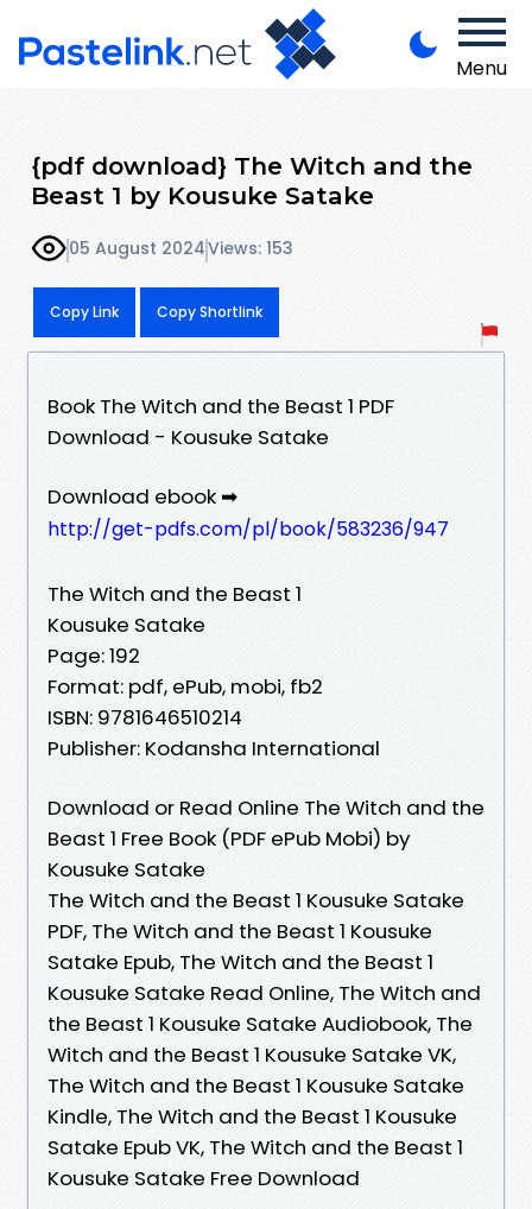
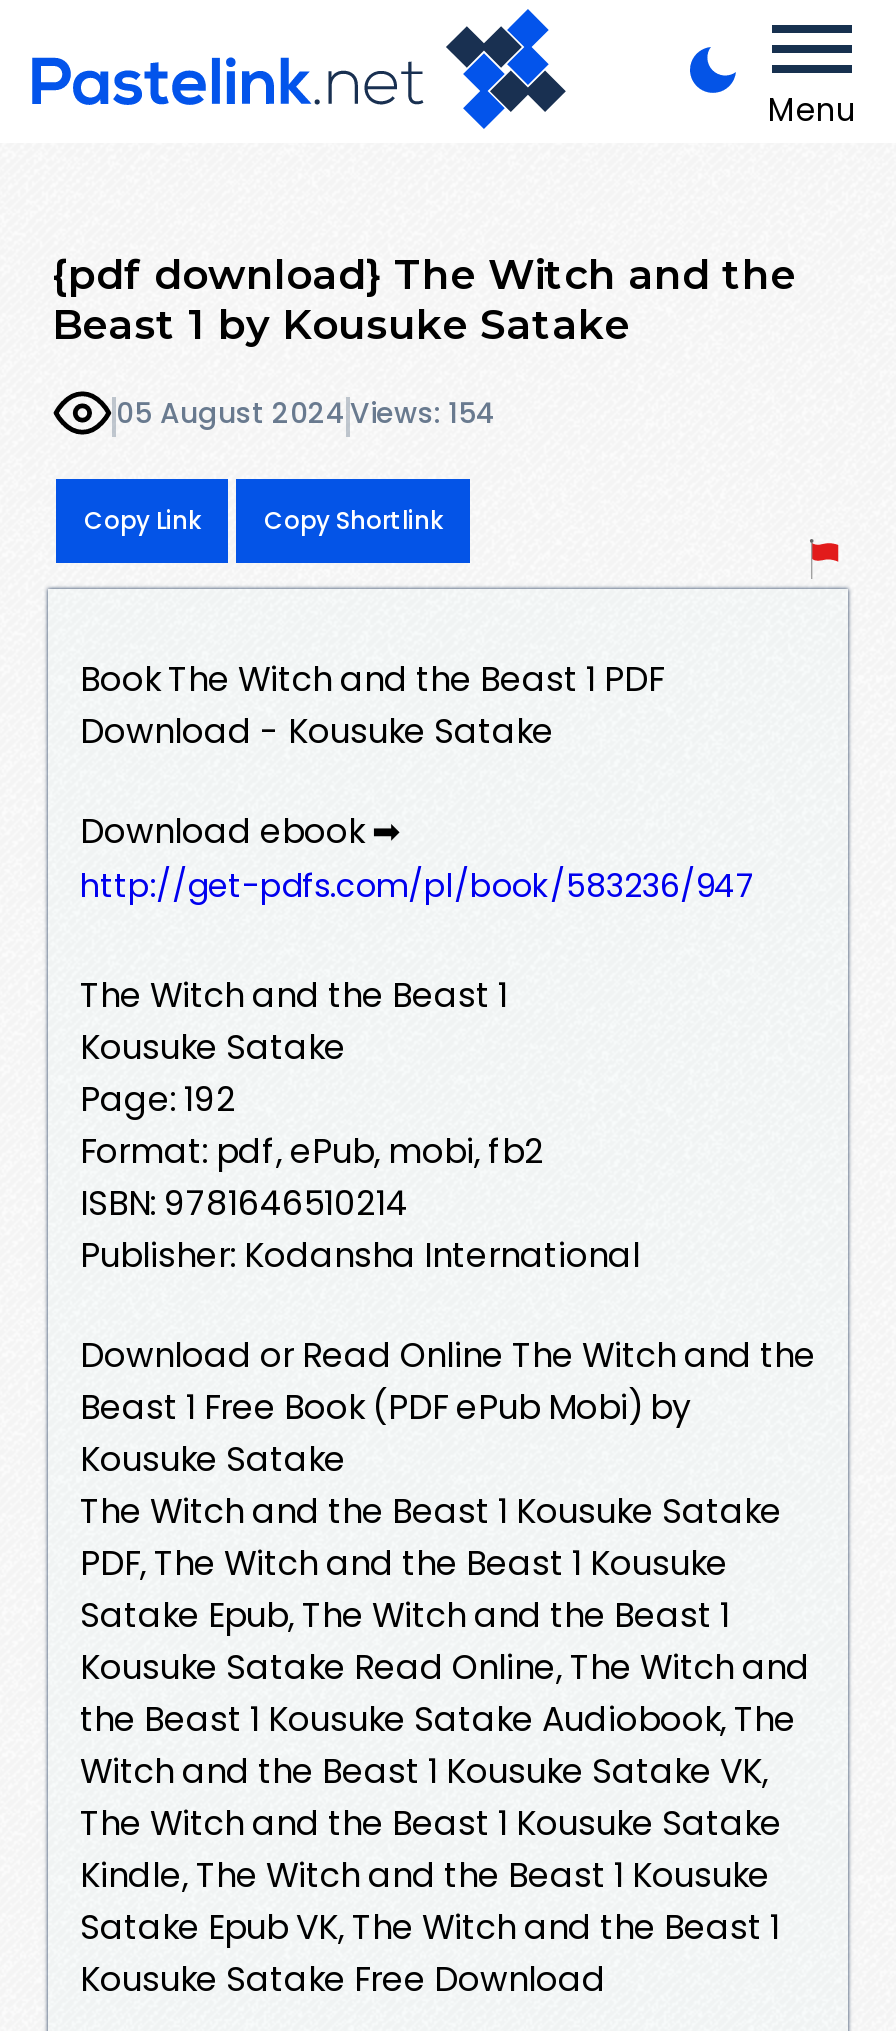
[69,237,293,261] 05 August 2024 Views: 153 -> [116,394,496,434] 05 August 2024 Views: 154

